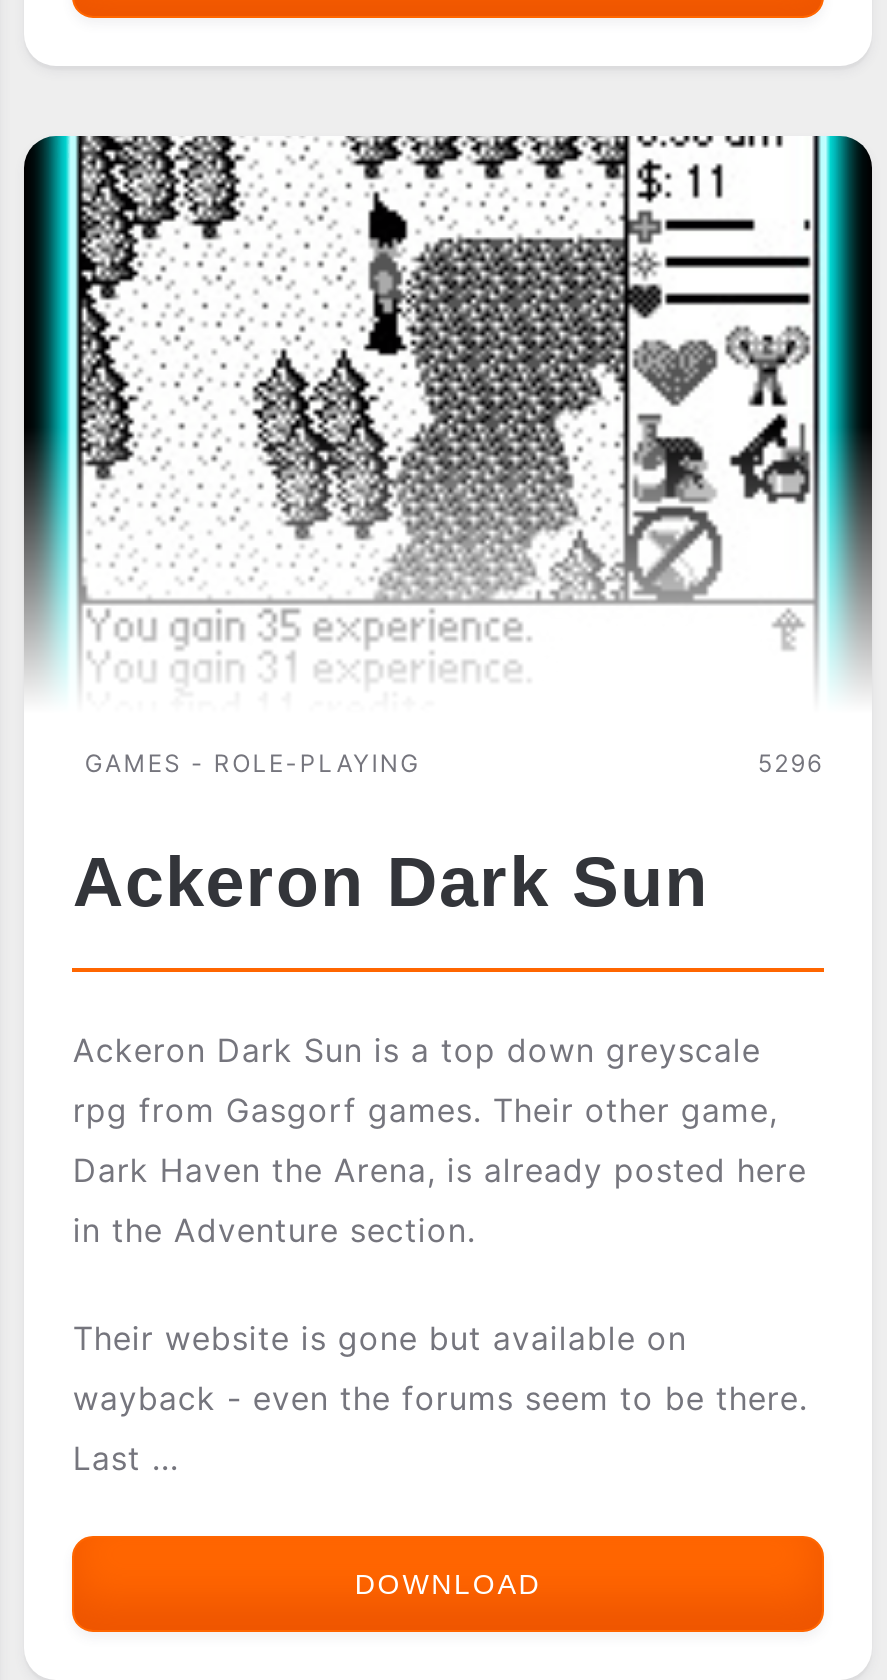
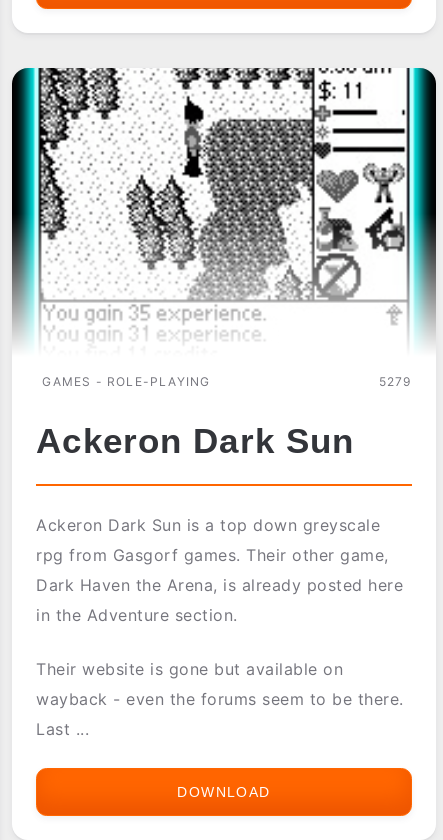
[758,748,823,778] 5296 -> [379,374,412,389] 5279

